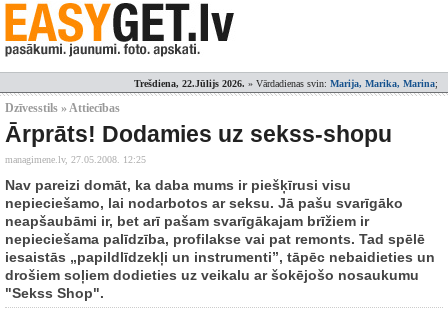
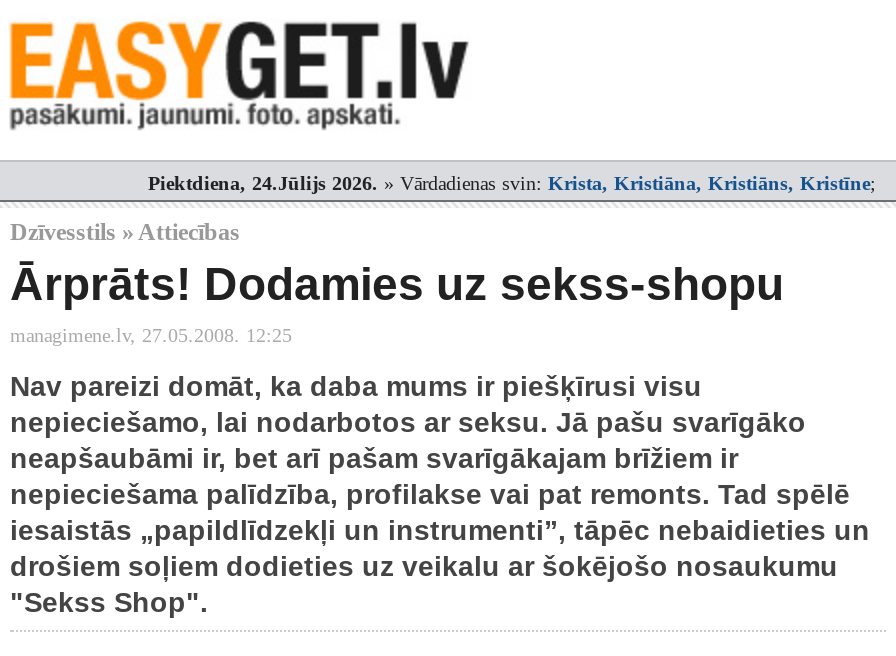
[134,78,438,89] Trešdiena, 22.Jūlijs 2026.» Vārdadienas svin: Marija, Marika, Marina; -> [148,172,876,194] Piektdiena, 24.Jūlijs 2026.» Vārdadienas svin: Krista, Kristiāna, Kristiāns, Kristīne;

